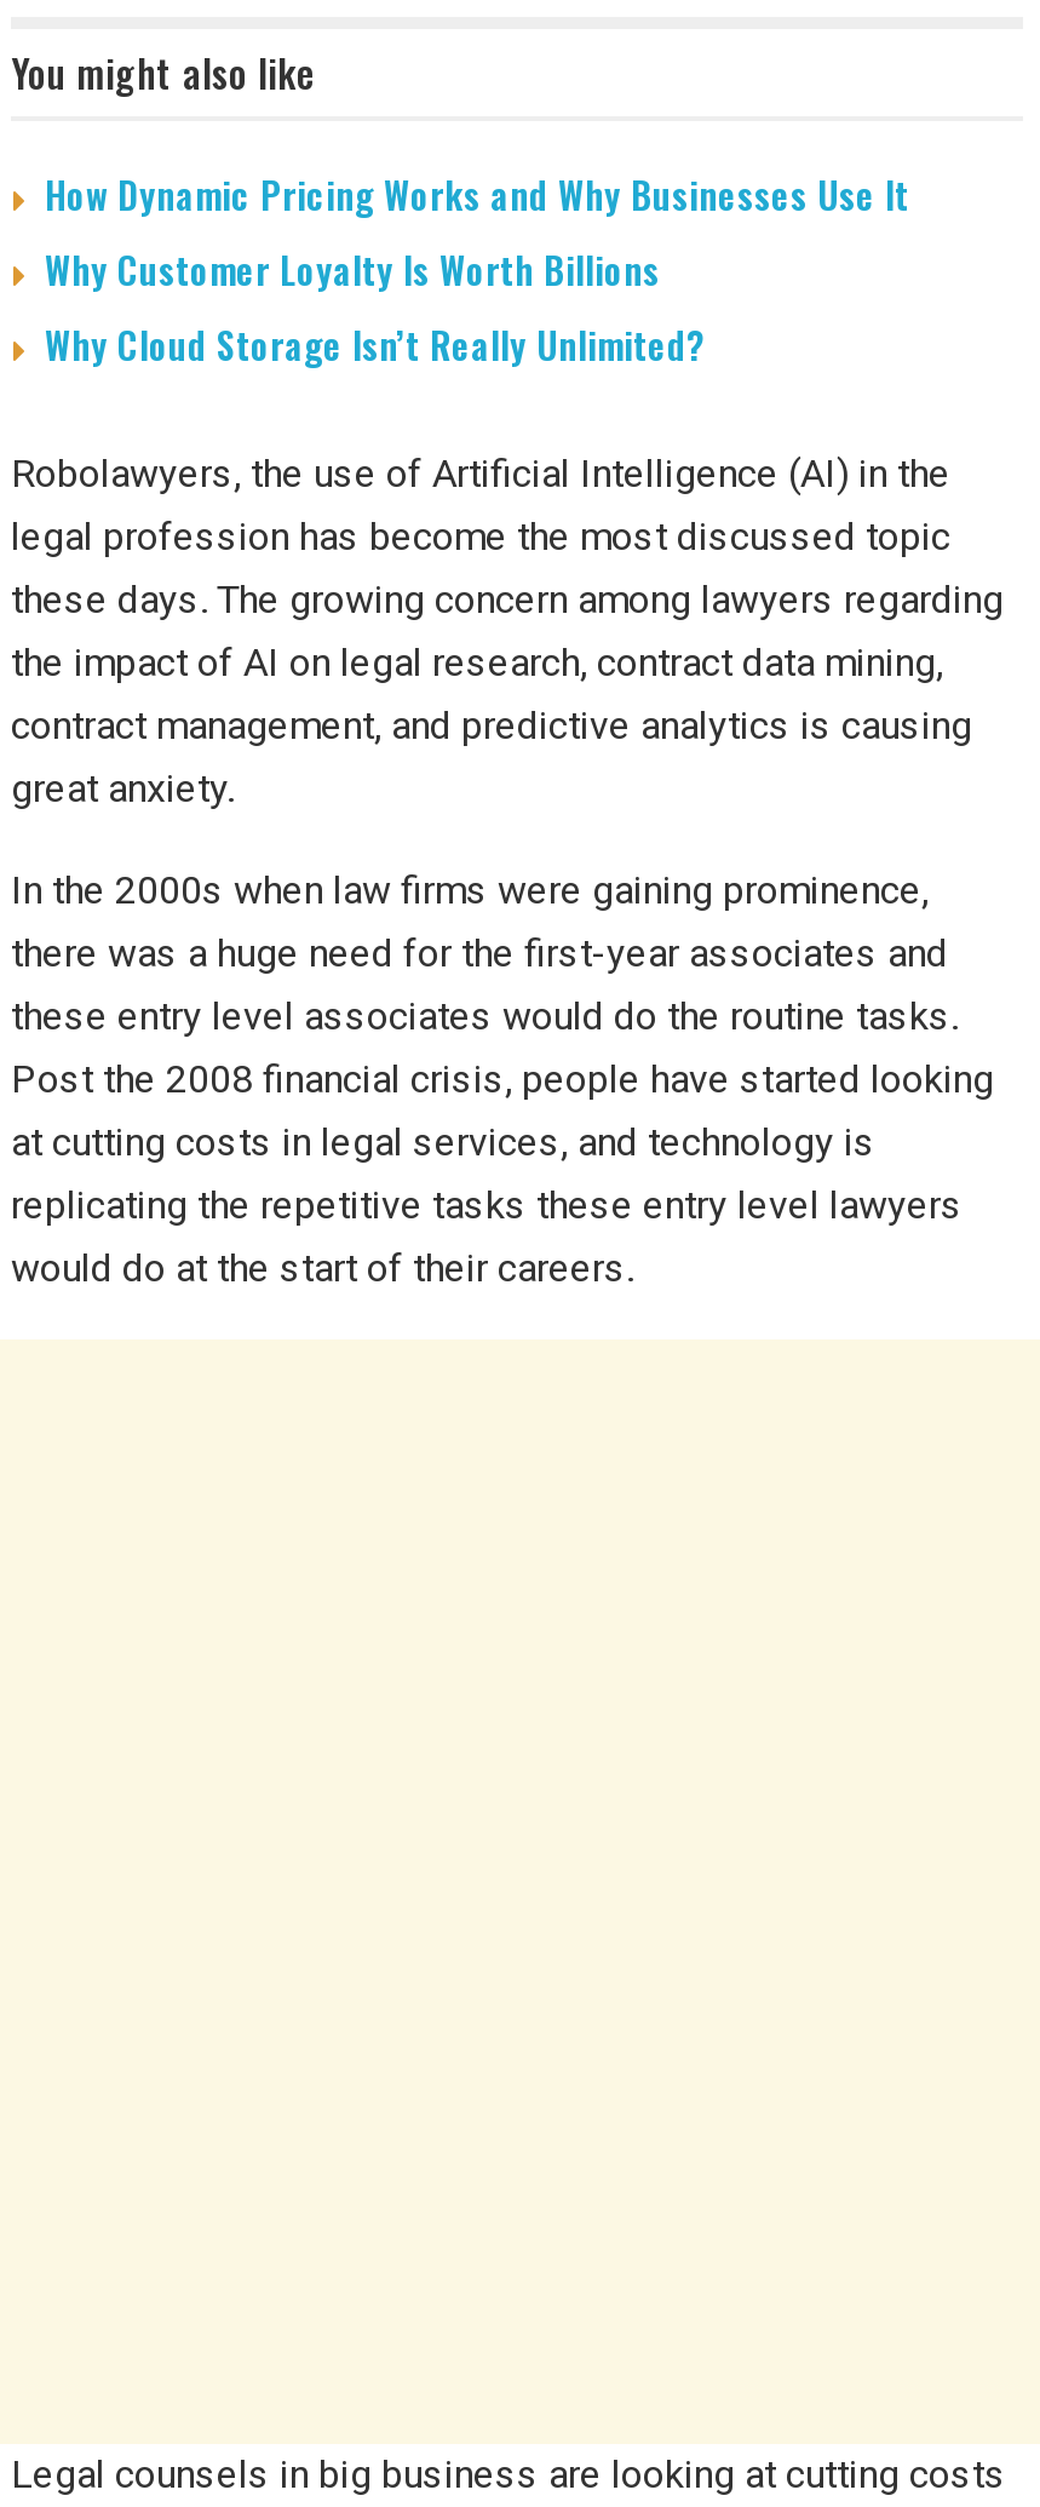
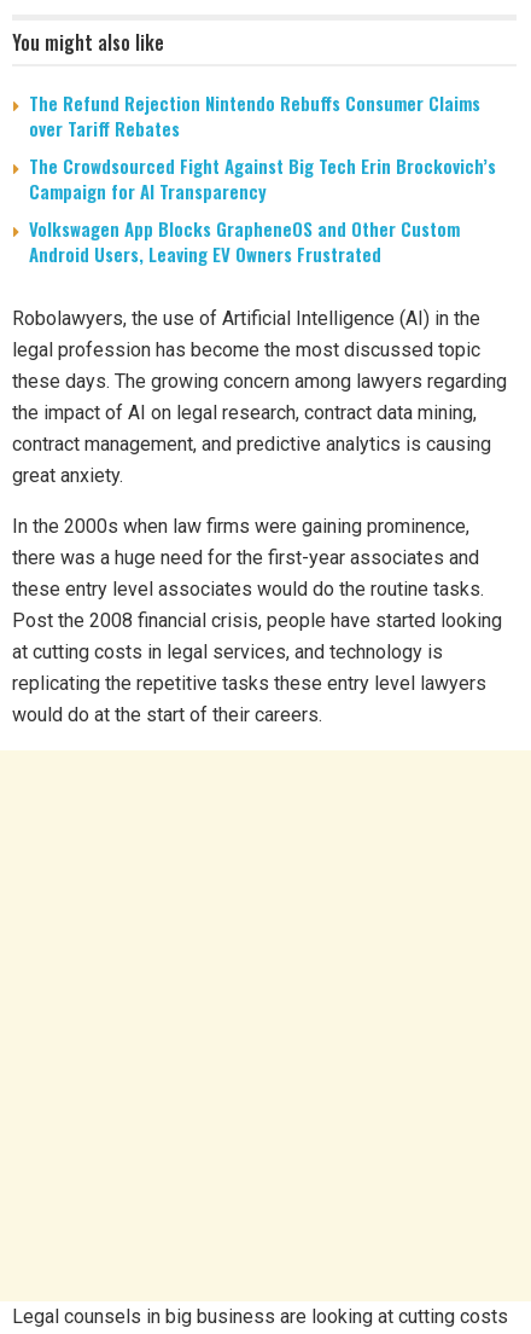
[45,166,909,369] How Dynamic Pricing Works and Why Businesses Use It | Why Customer Loyalty Is Worth Billions | Why Cloud Storage Isn’t Really Unlimited? -> [29,90,496,268] The Refund Rejection Nintendo Rebuffs Consumer Claims | over Tariff Rebates | The Crowdsourced Fight Against Big Tech Erin Brockovich’s | Campaign for AI Transparency | Volkswagen App Blocks GrapheneOS and Other Custom | Android Users, Leaving EV Owners Frustrated

